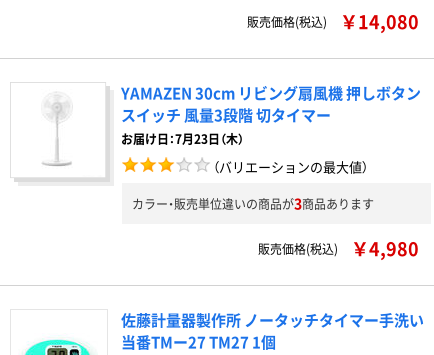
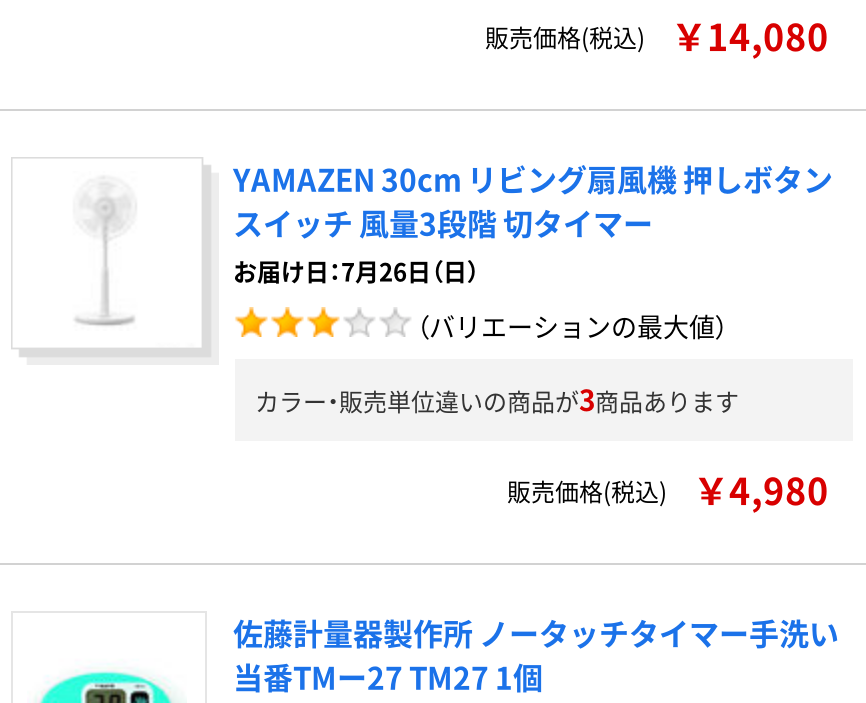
[121,130,244,147] お届け日：7月23日（木） -> [233,253,479,287] お届け日：7月26日（日）

